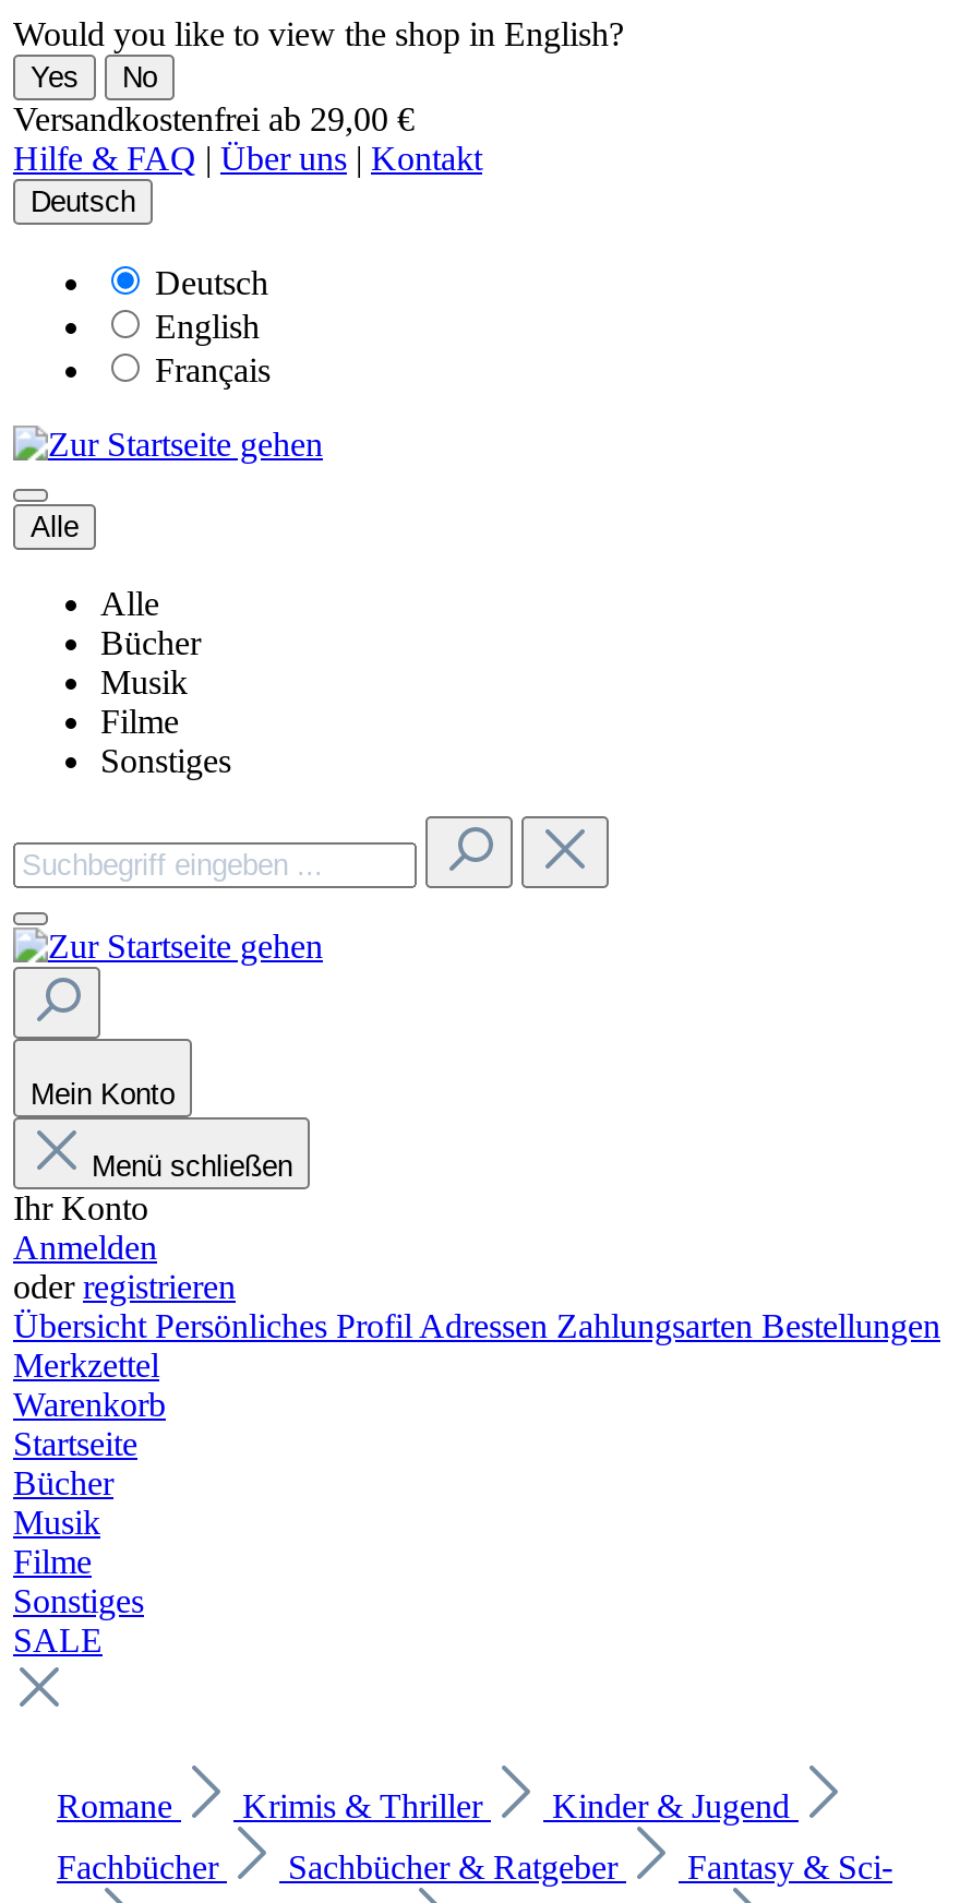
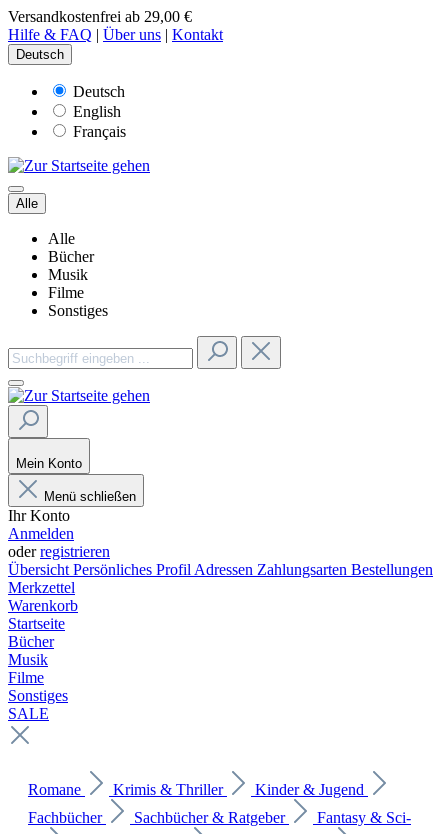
[13,15,624,94] Would you like to view the shop in English? | Yes | No -> none

